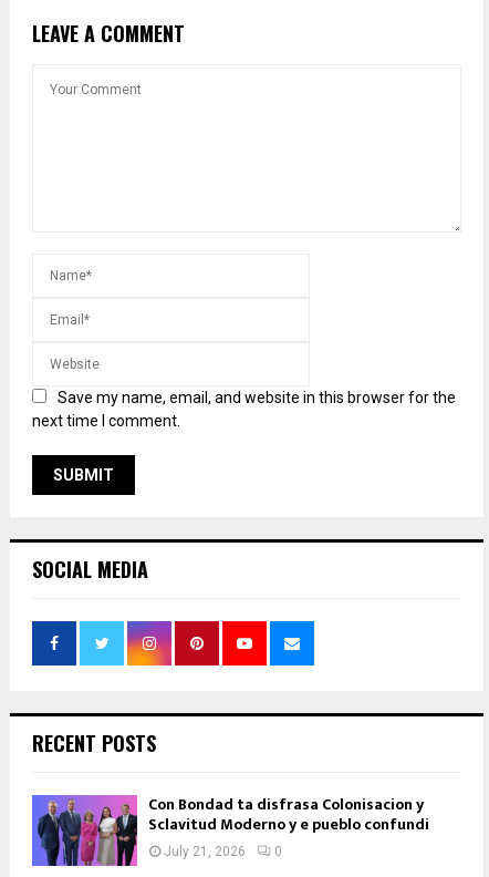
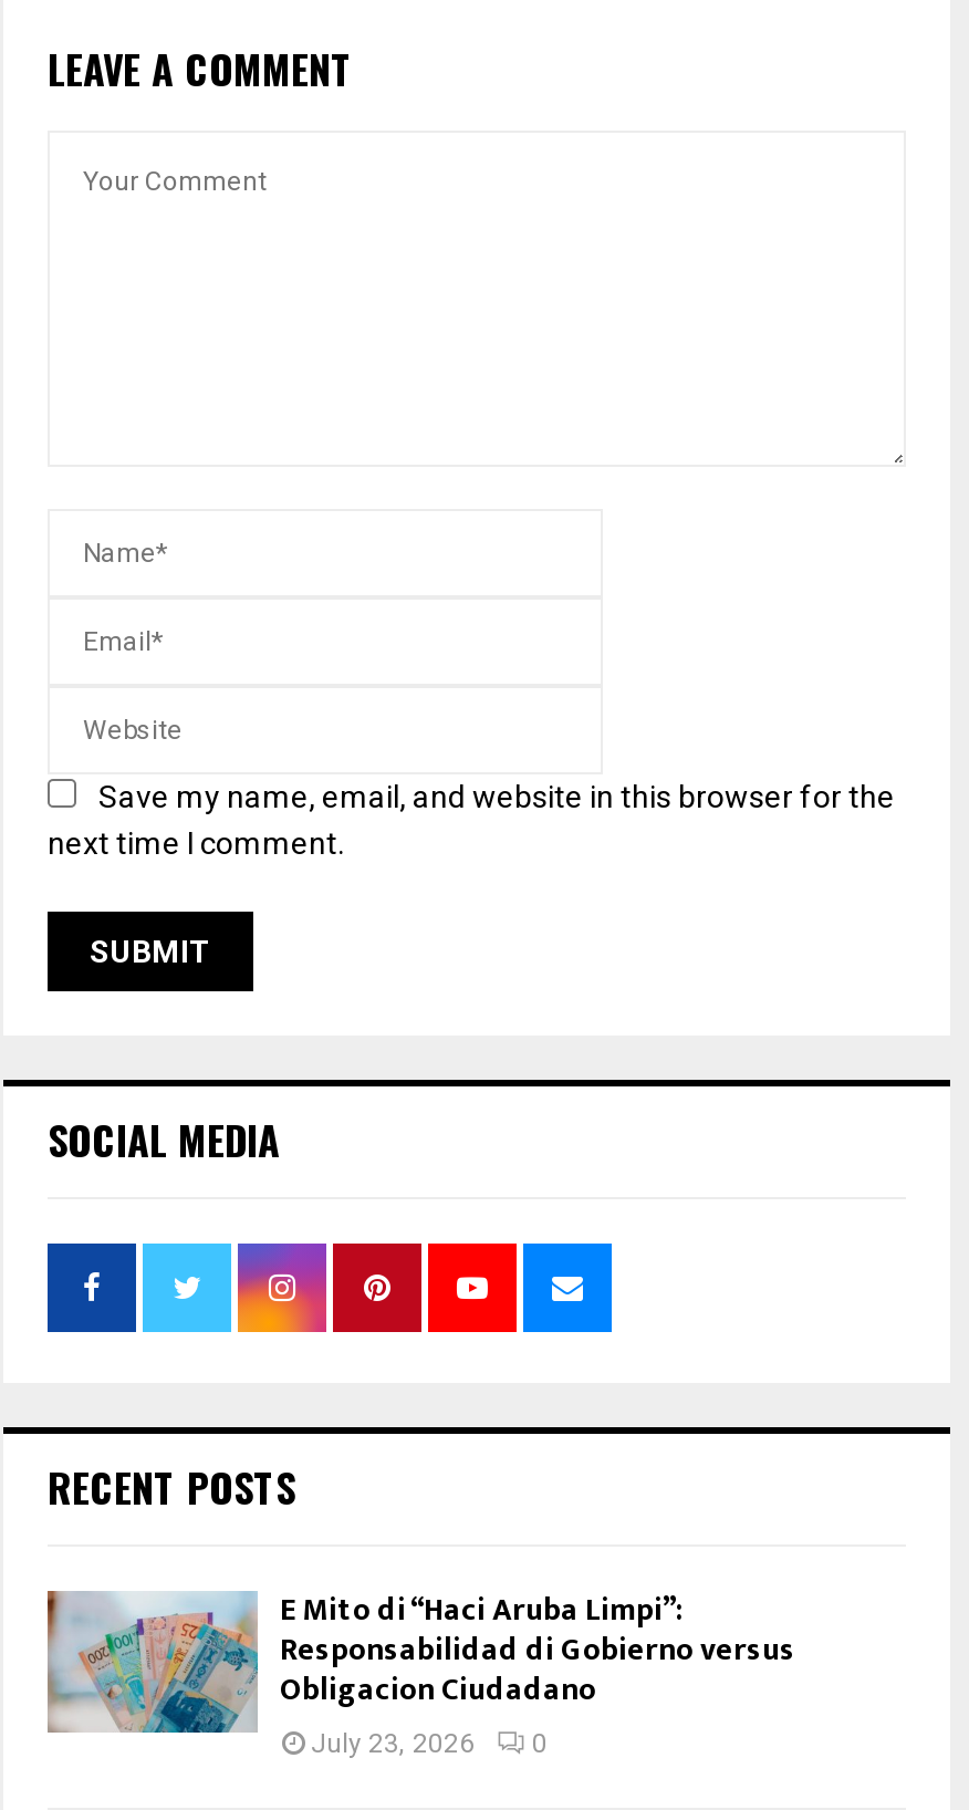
[31,792,429,867] [image] | Con Bondad ta disfrasa Colonisacion y | Sclavitud Moderno y e pueblo confundi | July 21, 2026 -> [45,1585,795,1772] [image] | E Mito di “Haci Aruba Limpi”: | Responsabilidad di Gobierno versus | Obligacion Ciudadano | July 23, 2026

